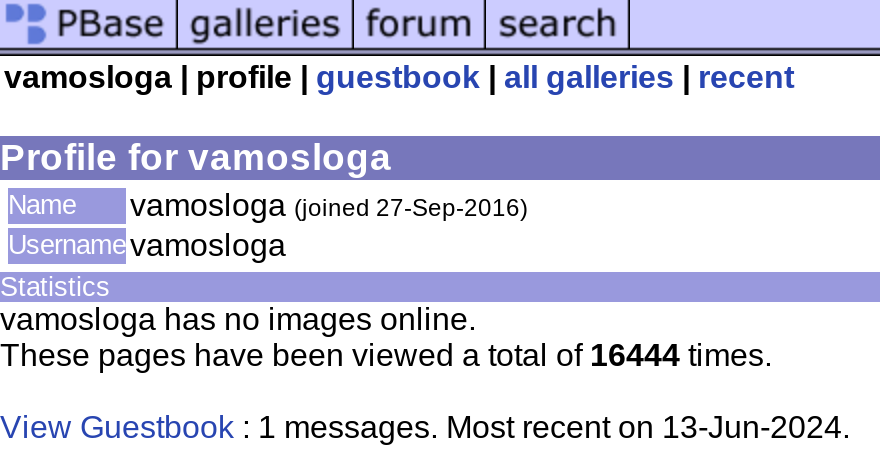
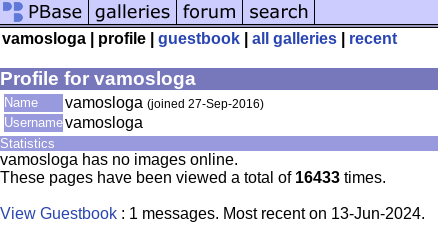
[0,338,772,372] These pages have been viewed a total of 16444 times. -> [0,169,386,186] These pages have been viewed a total of 16433 times.

